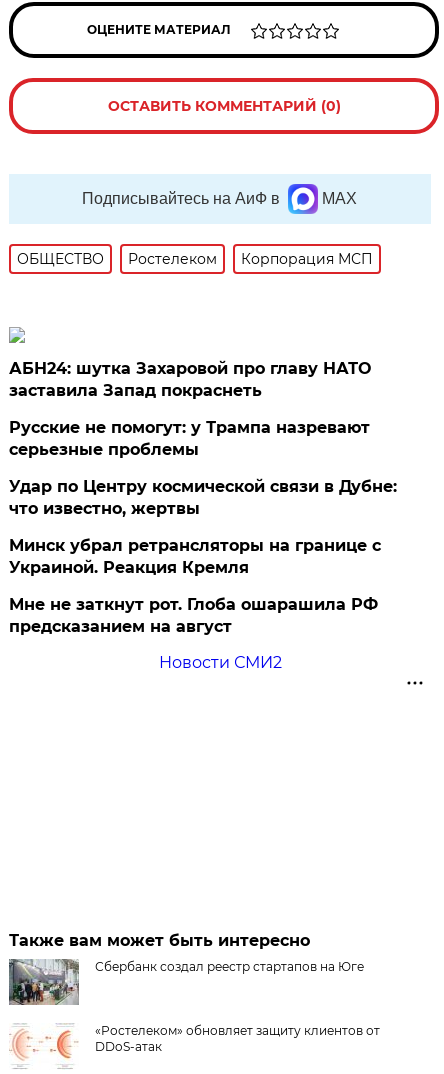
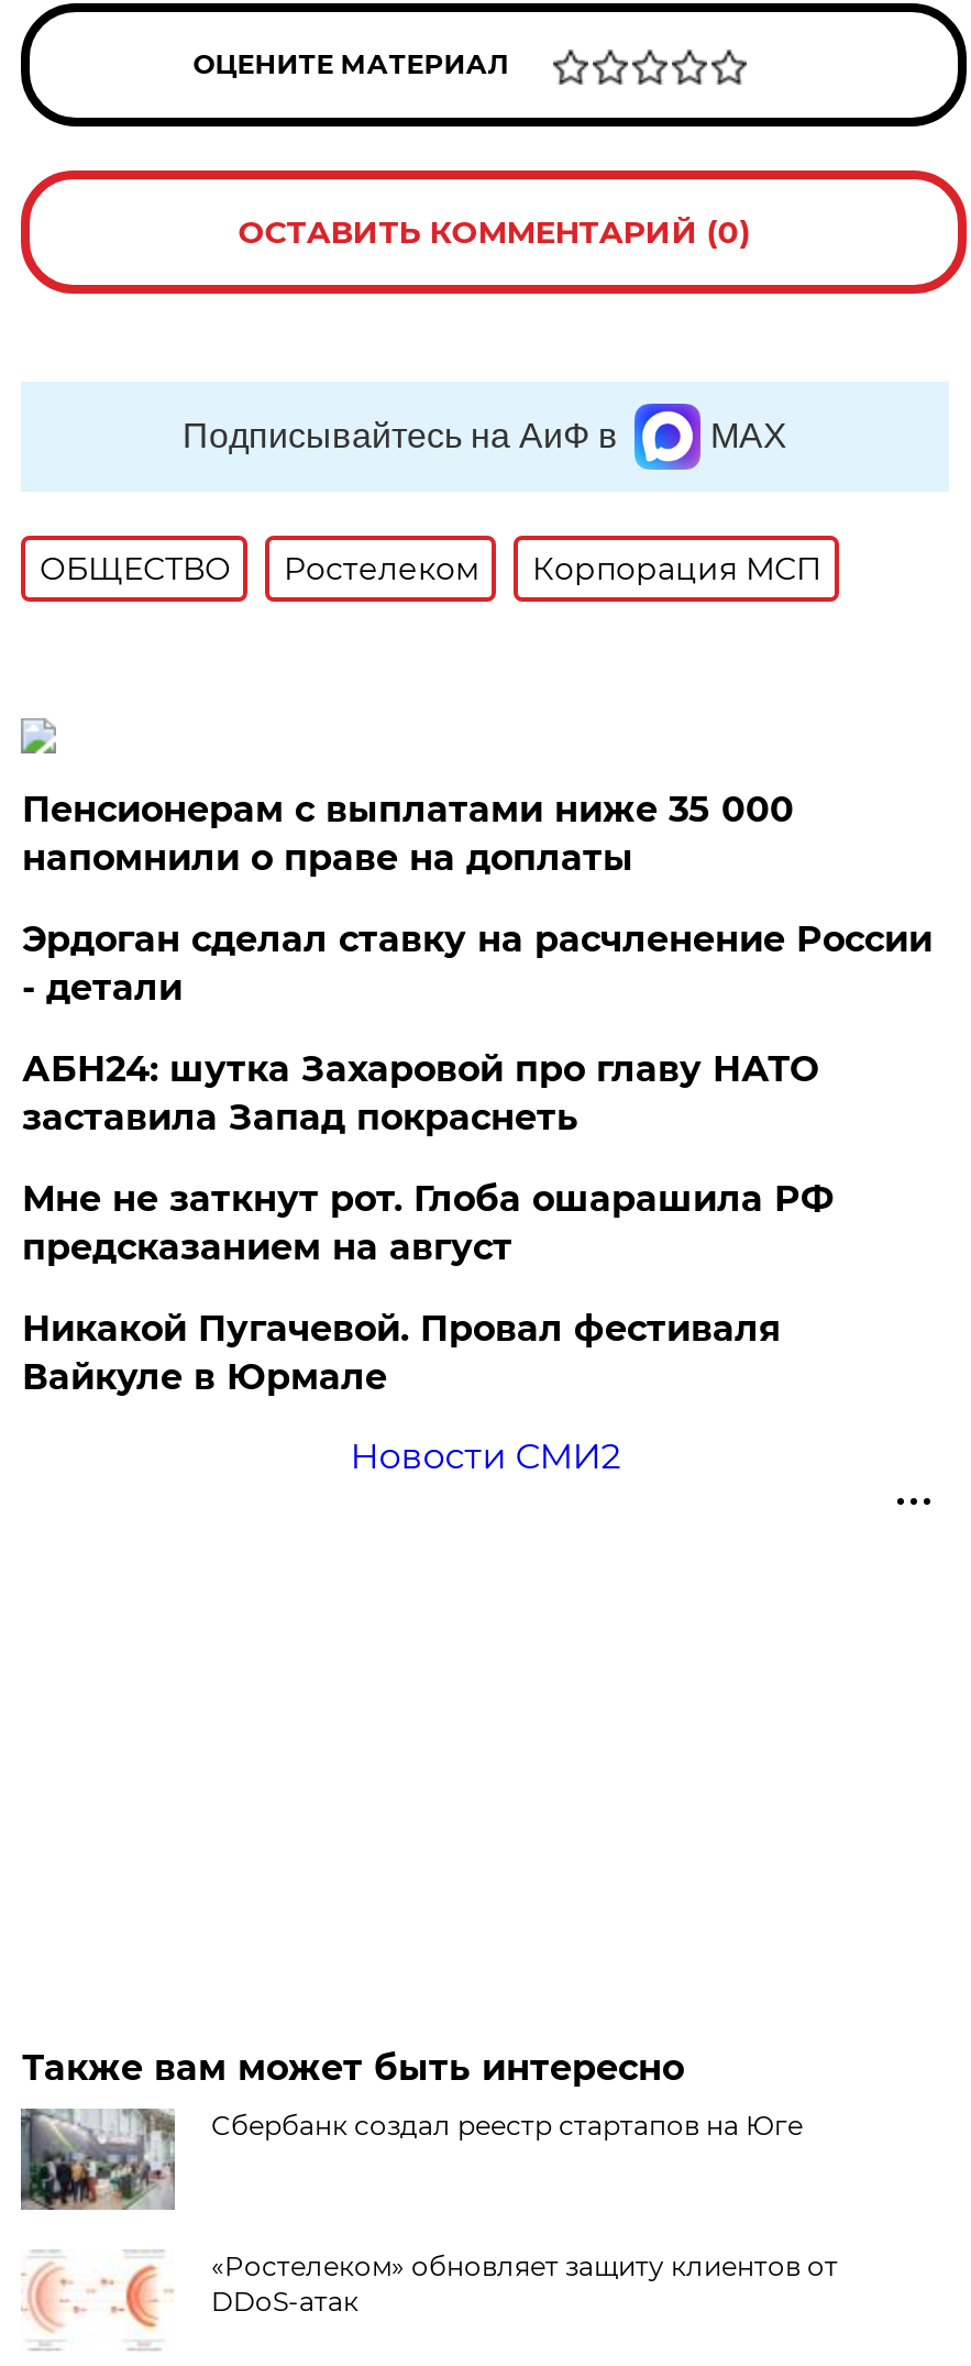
none -> [22,789,932,1009] Пенсионерам с выплатами ниже 35 000 | напомнили о праве на доплаты | Эрдоган сделал ставку на расчленение России | - детали
moved [9,359,371,400] -> [22,1049,818,1139]: АБН24: шутка Захаровой про главу НАТО | заставила Запад покраснеть
[9,418,397,577] Русские не помогут: у Трампа назревают | серьезные проблемы | Удар по Центру космической связи в Дубне: | что известно, жертвы | Минск убрал ретрансляторы на границе с | Украиной. Реакция Кремля -> none
moved [9,595,378,636] -> [22,1178,833,1269]: Мне не заткнут рот. Глоба ошарашила РФ | предсказанием на август
none -> [22,1308,781,1398] Никакой Пугачевой. Провал фестиваля | Вайкуле в Юрмале

